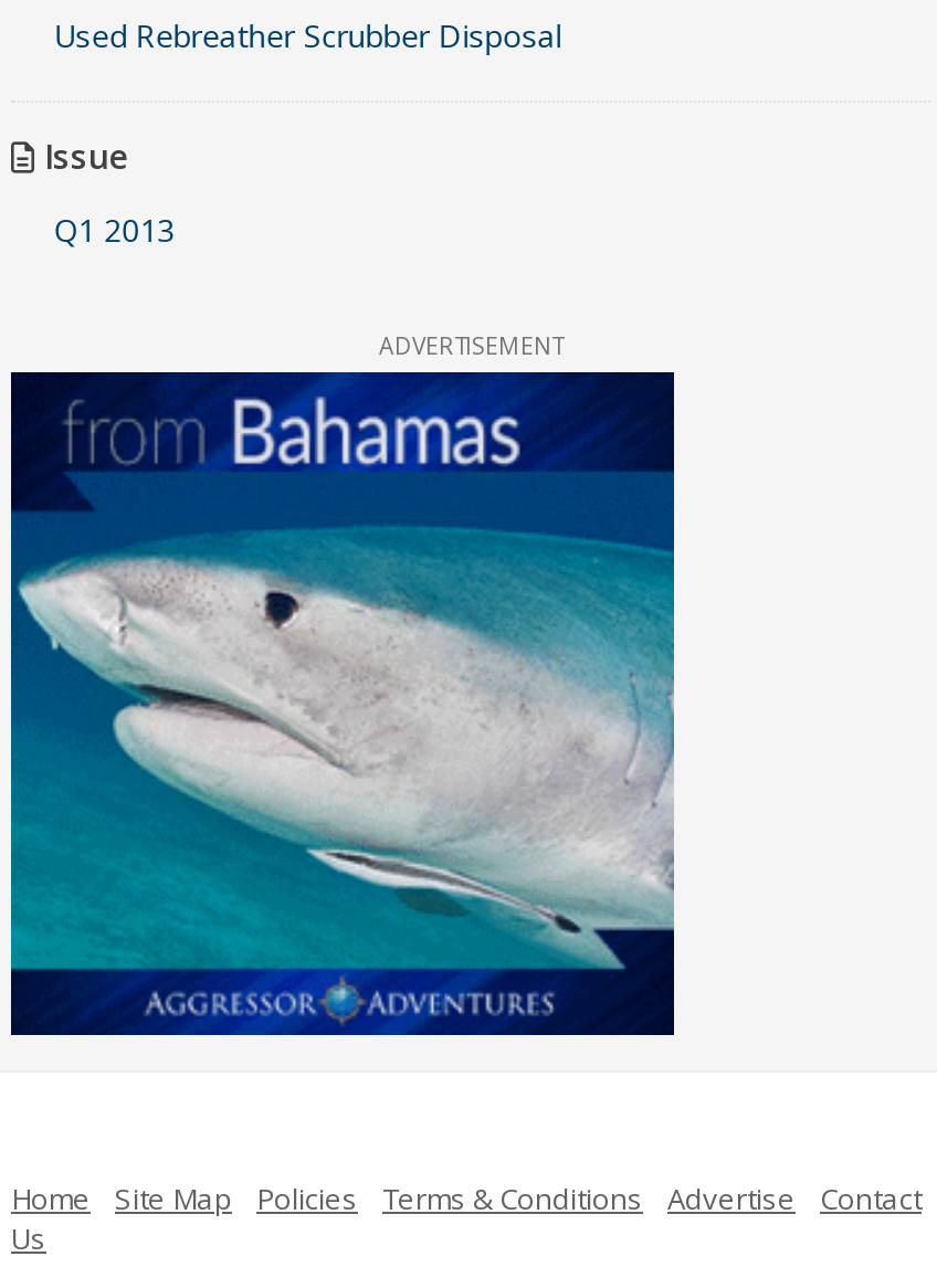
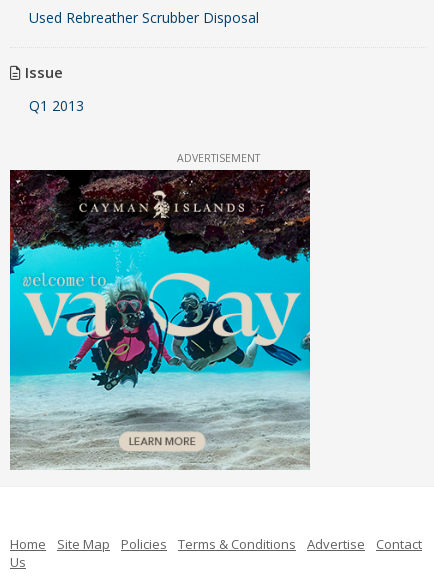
[9,370,676,1037] [image] -> [9,169,311,470] [image]

